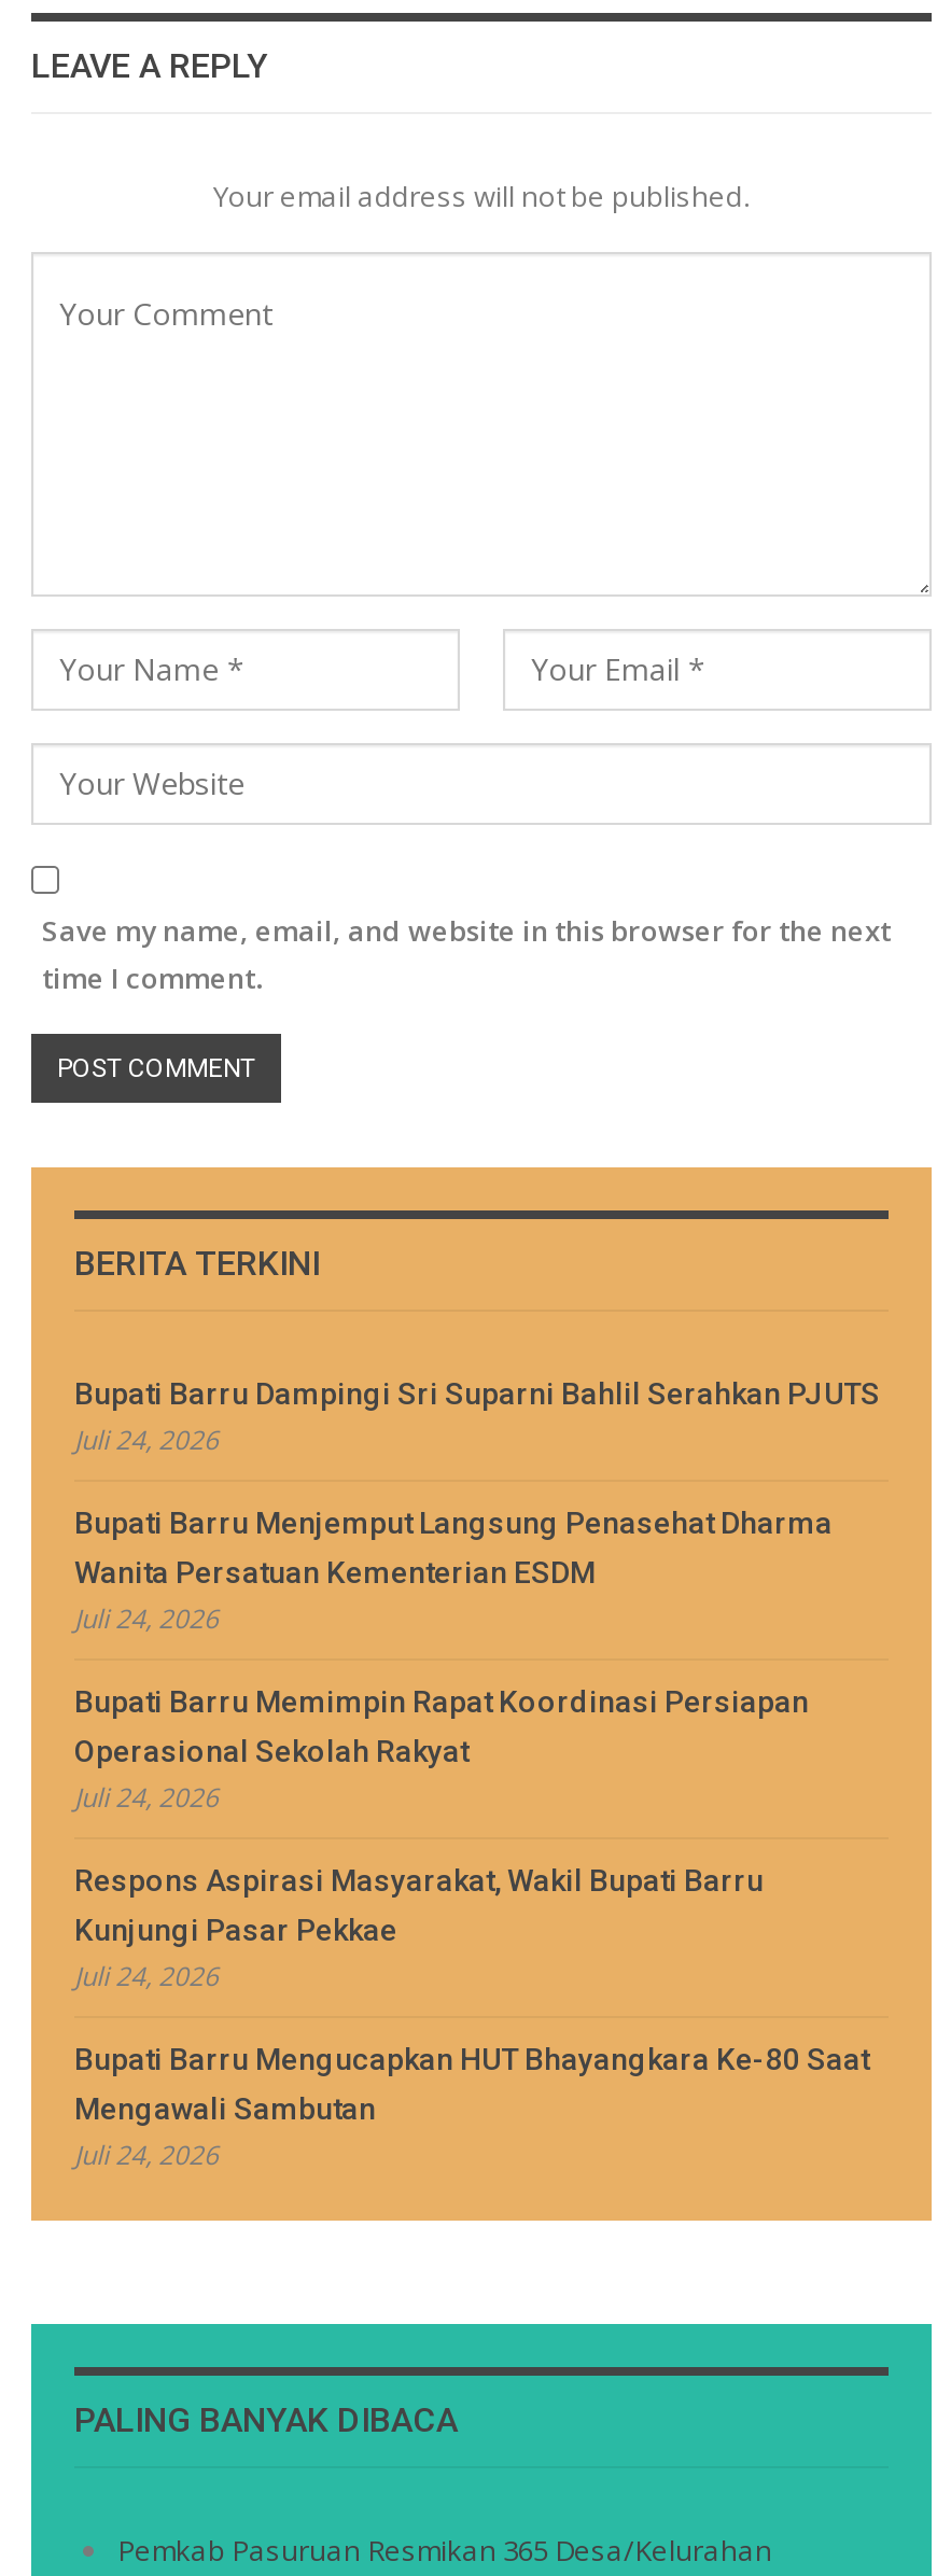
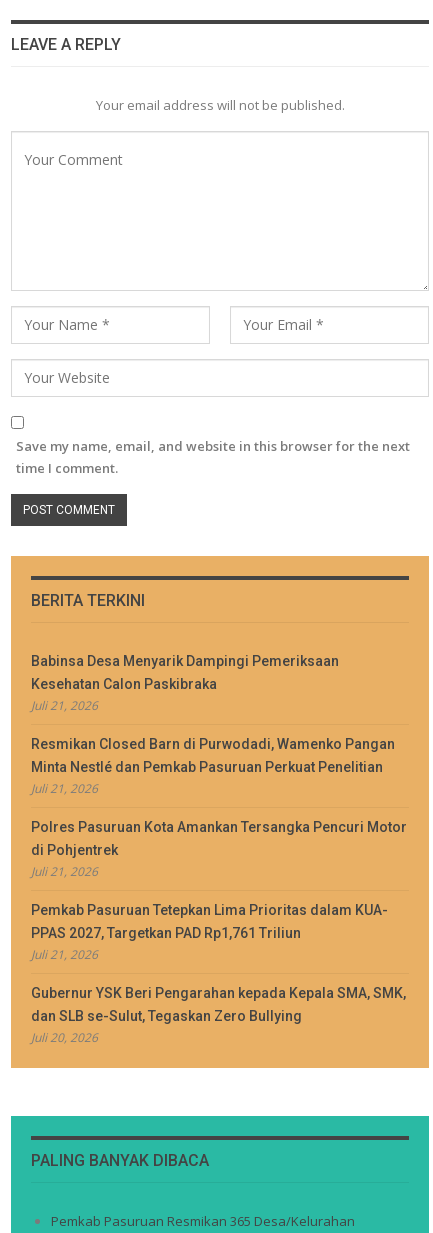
[74,1375,880,1457] Bupati Barru Dampingi Sri Suparni Bahlil Serahkan PJUTS | Juli 24, 2026 -> [31,653,339,714] Babinsa Desa Menyarik Dampingi Pemeriksaan | Kesehatan Calon Paskibraka | Juli 21, 2026
[74,1505,833,1636] Bupati Barru Menjemput Langsung Penasehat Dharma | Wanita Persatuan Kementerian ESDM | Juli 24, 2026 -> [31,736,395,797] Resmikan Closed Barn di Purwodadi, Wamenko Pangan | Minta Nestlé dan Pemkab Pasuruan Perkuat Penelitian | Juli 21, 2026
[74,1683,809,1815] Bupati Barru Memimpin Rapat Koordinasi Persiapan | Operasional Sekolah Rakyat | Juli 24, 2026 -> [31,819,407,880] Polres Pasuruan Kota Amankan Tersangka Pencuri Motor | di Pohjentrek | Juli 21, 2026
[74,1862,764,1994] Respons Aspirasi Masyarakat, Wakil Bupati Barru | Kunjungi Pasar Pekkae | Juli 24, 2026 -> [31,902,388,963] Pemkab Pasuruan Tetepkan Lima Prioritas dalam KUA- | PPAS 2027, Targetkan PAD Rp1,761 Triliun | Juli 21, 2026
[74,2041,869,2172] Bupati Barru Mengucapkan HUT Bhayangkara Ke-80 Saat | Mengawali Sambutan | Juli 24, 2026 -> [31,985,406,1046] Gubernur YSK Beri Pengarahan kepada Kepala SMA, SMK, | dan SLB se-Sulut, Tegaskan Zero Bullying | Juli 20, 2026

